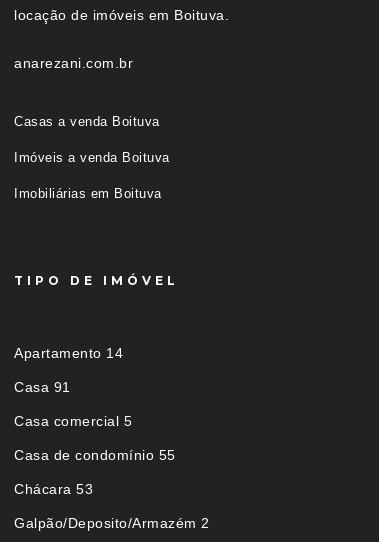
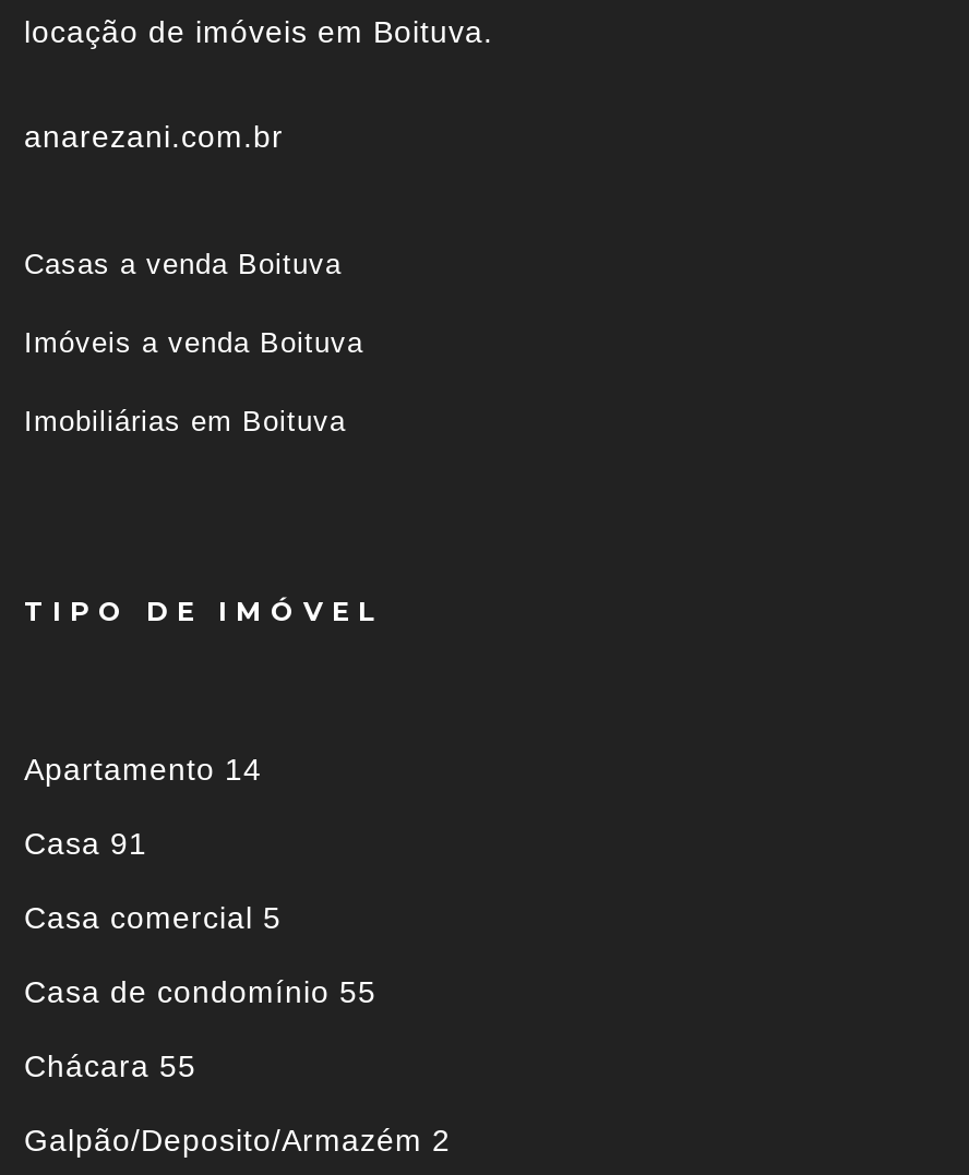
[14,481,93,497] Chácara 53 -> [24,1048,196,1083] Chácara 55

